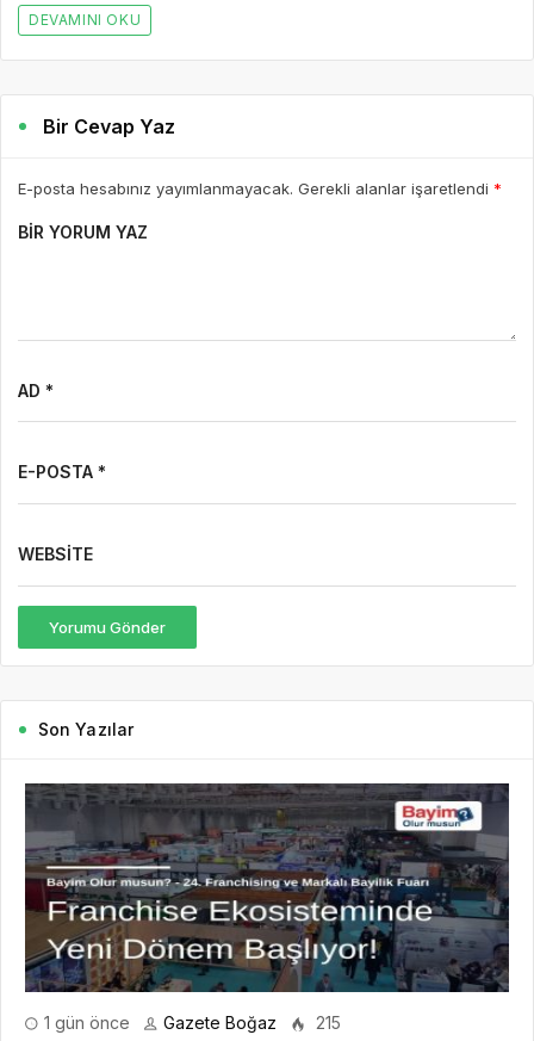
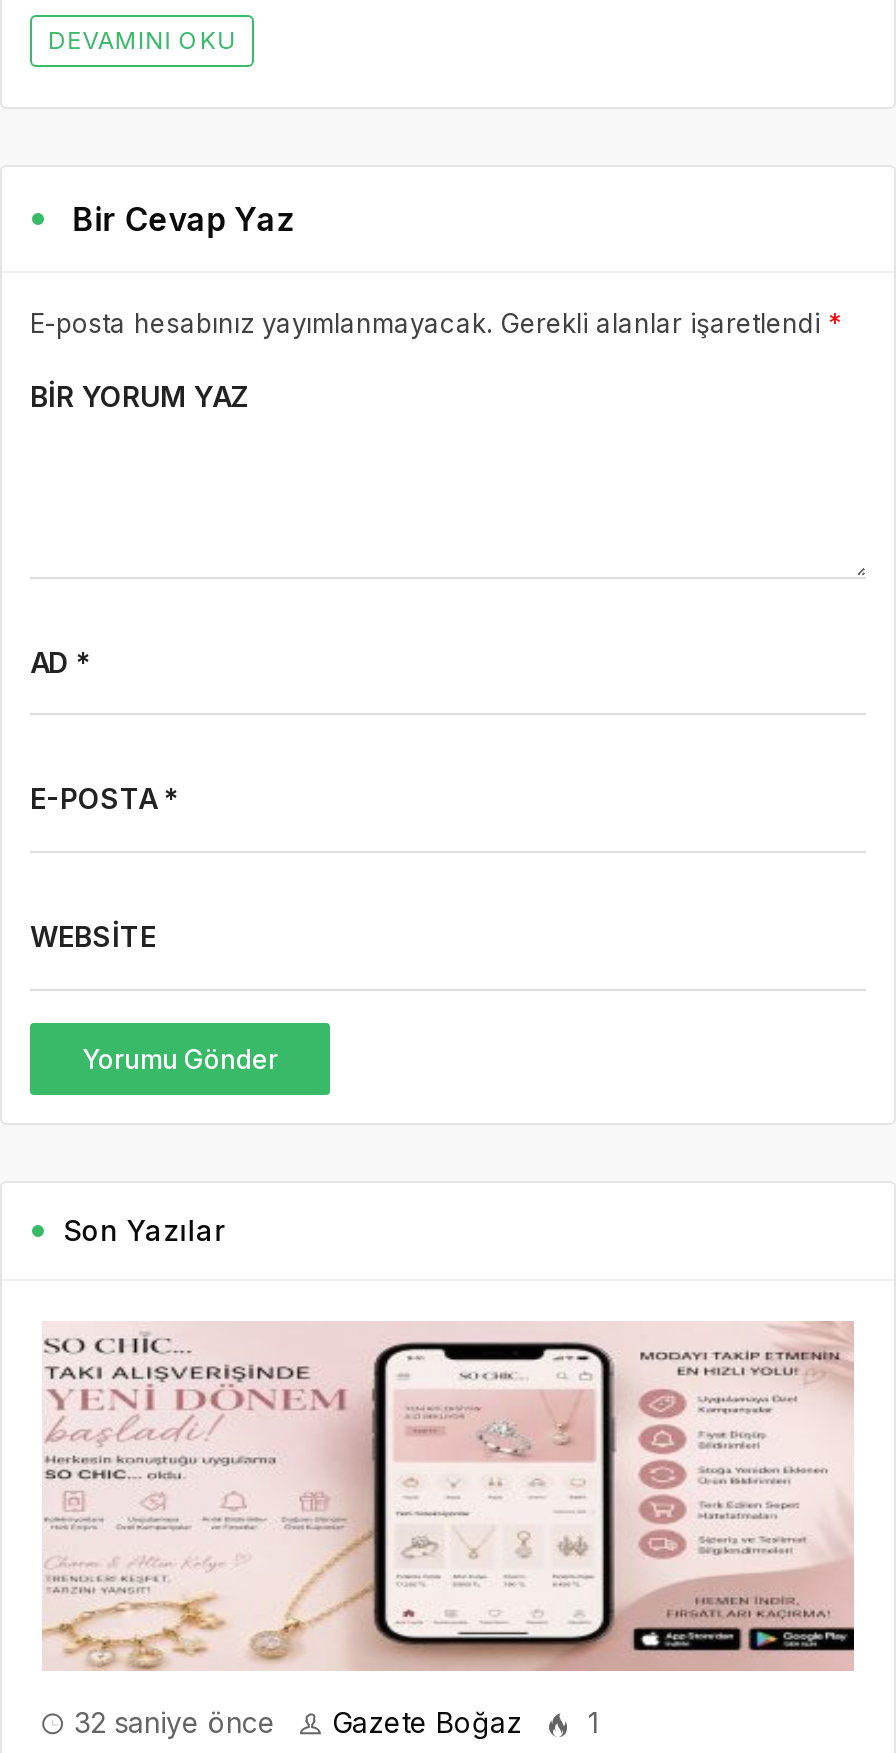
[24,782,510,1032] [image] | 1 gün önce -> [42,1321,856,1739] [image] | 32 saniye önce
[311,1012,341,1032] 215 -> [580,1705,598,1739] 1

